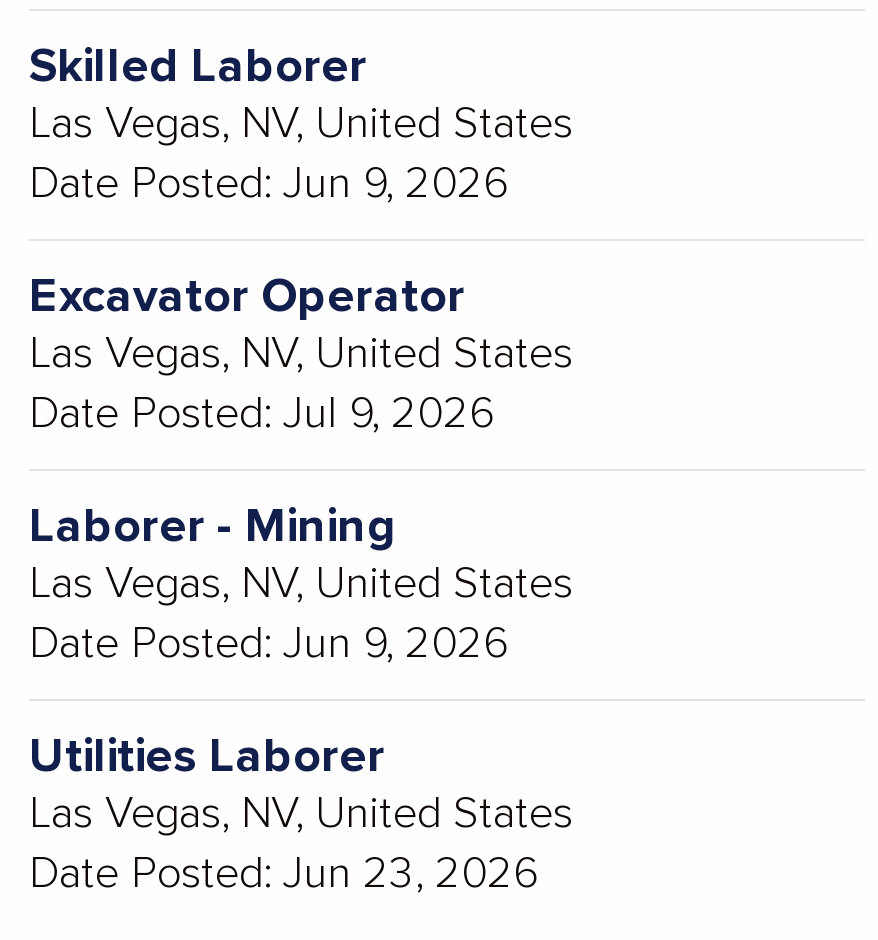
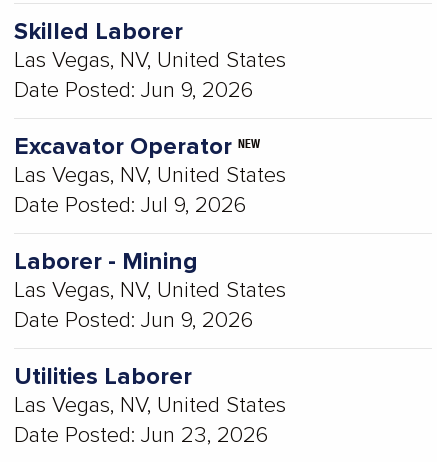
[29,267,465,325] Excavator Operator -> [14,132,260,161] Excavator Operator NEW

